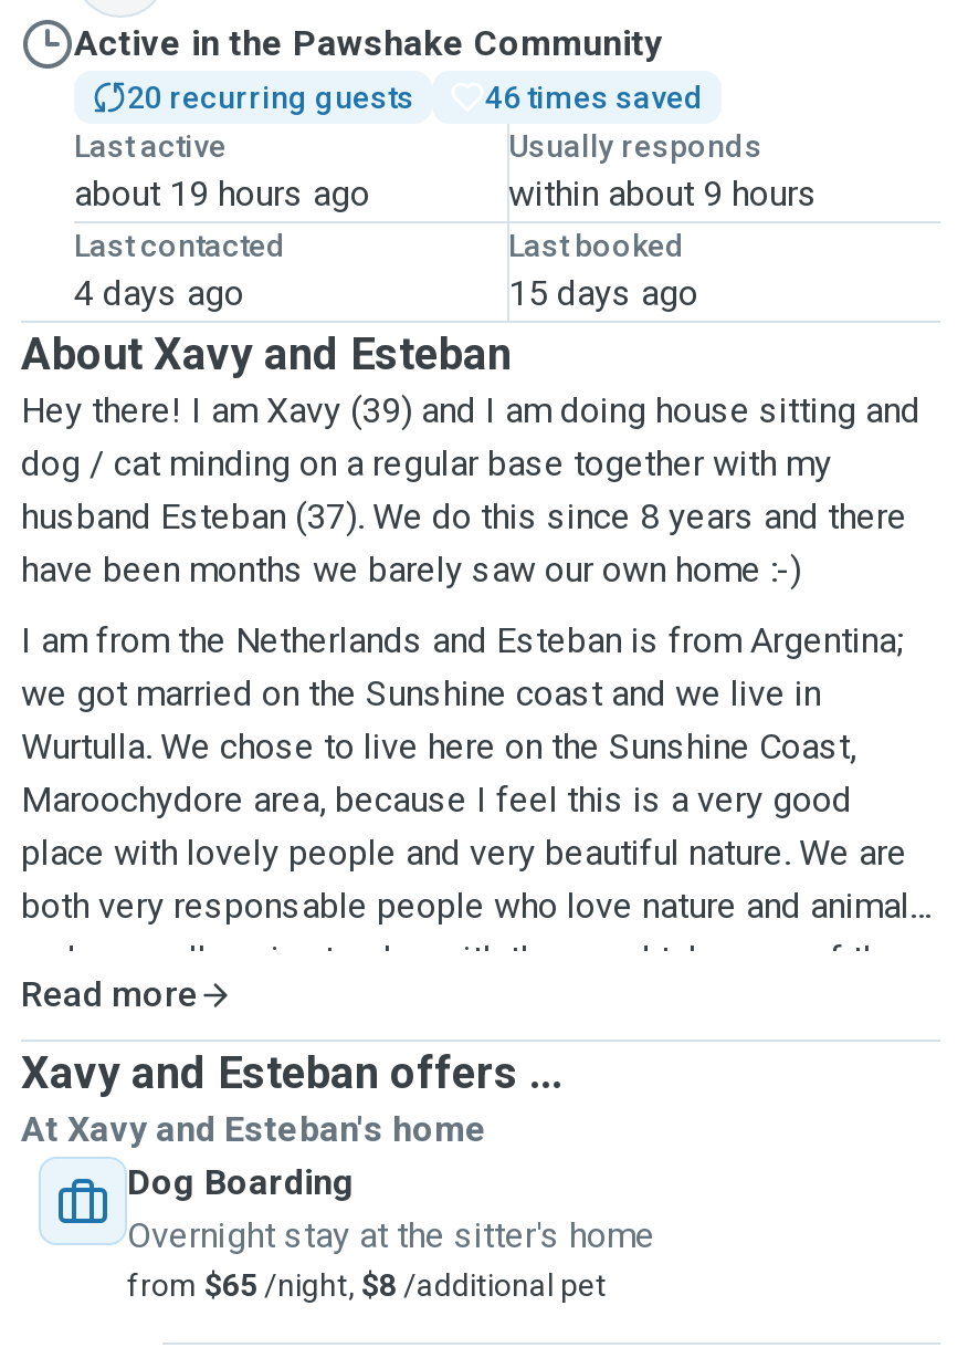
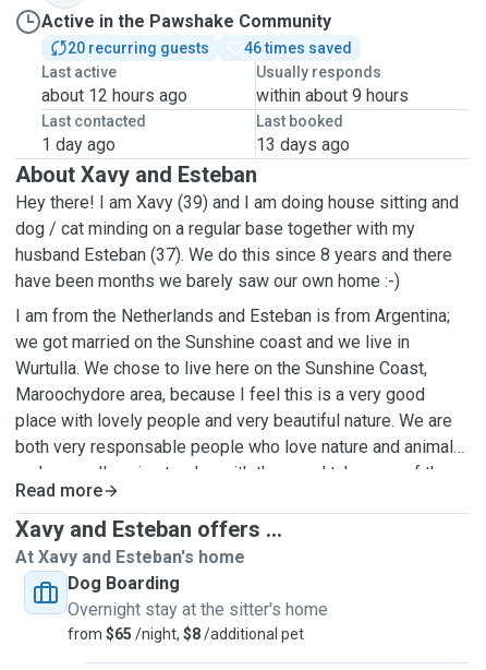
[74,173,370,215] about 19 hours ago -> [41,85,187,106] about 12 hours ago
[74,272,244,314] 4 days ago -> [41,134,116,155] 1 day ago
[508,272,698,314] 15 days ago -> [256,134,349,155] 13 days ago

